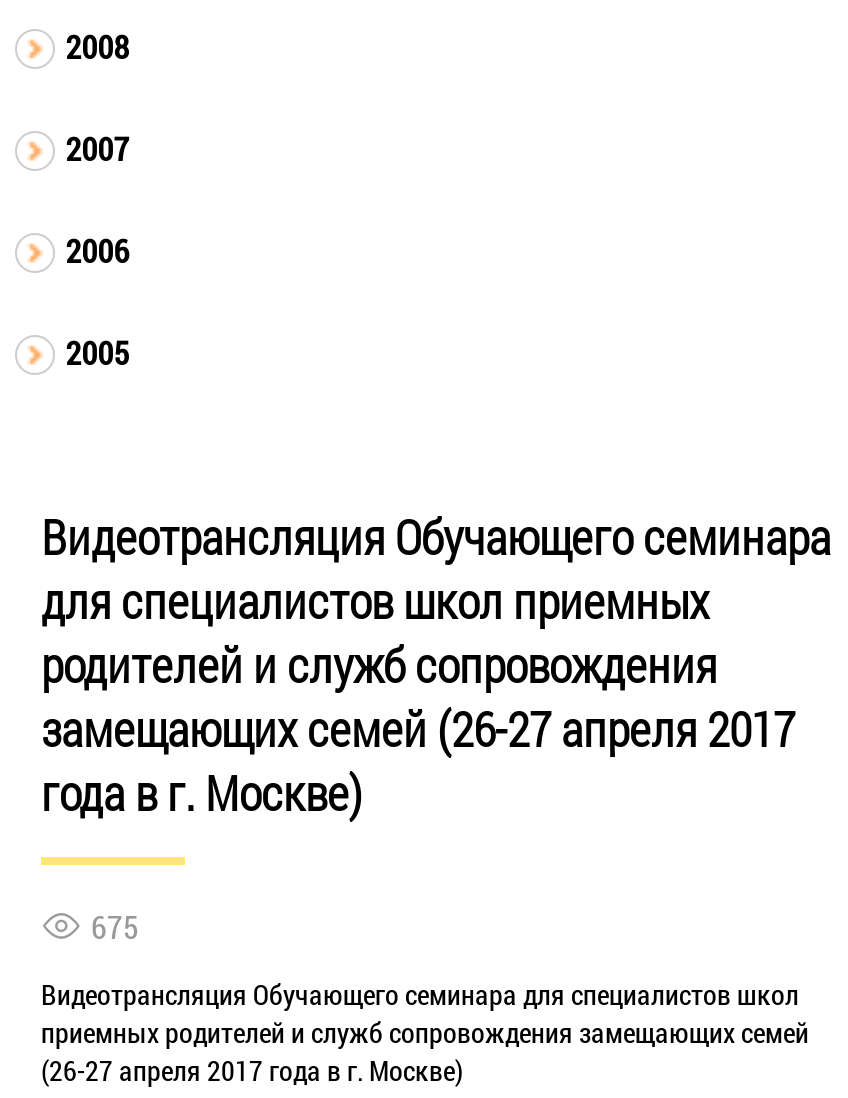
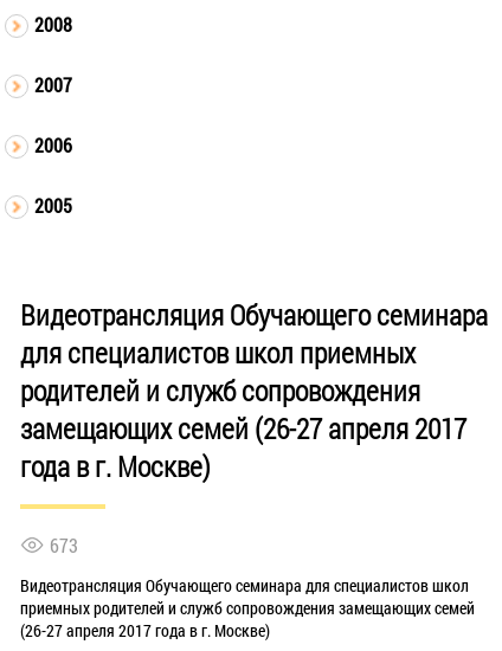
[91,904,139,946] 675 -> [50,532,78,557] 673

